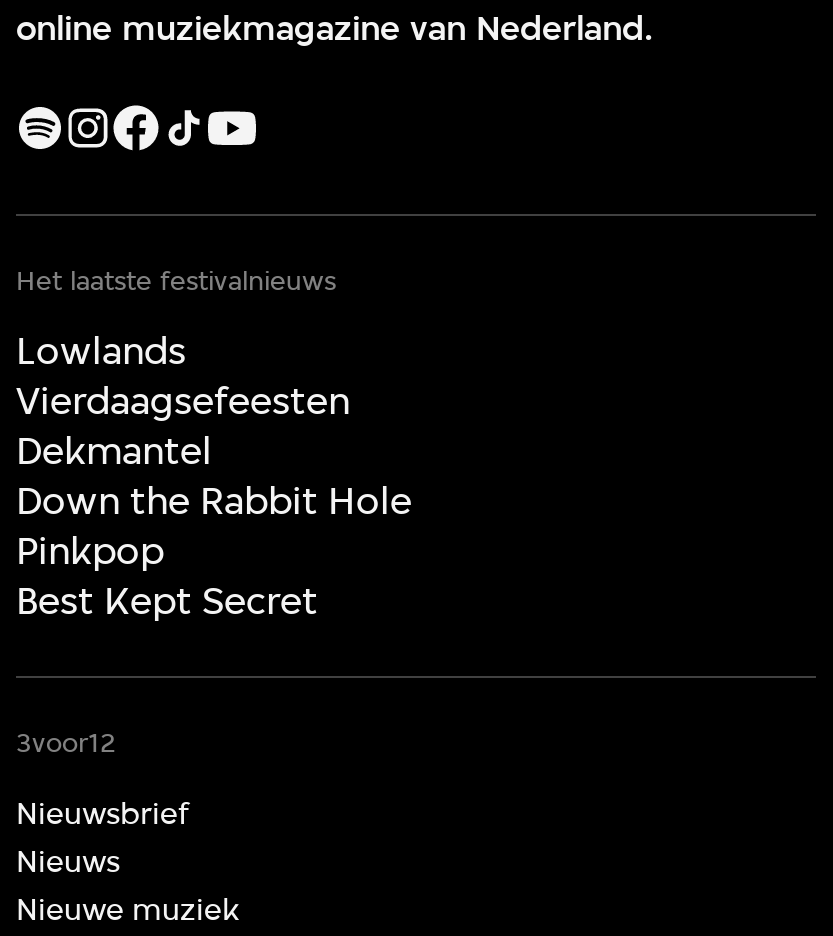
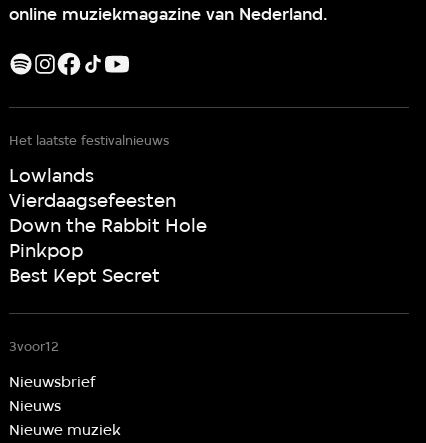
[16,429,212,475] Dekmantel -> none

